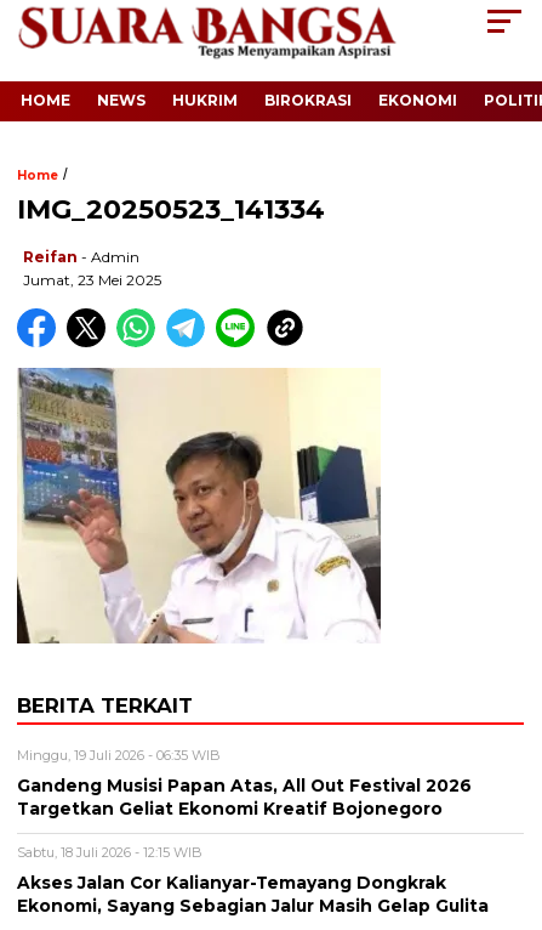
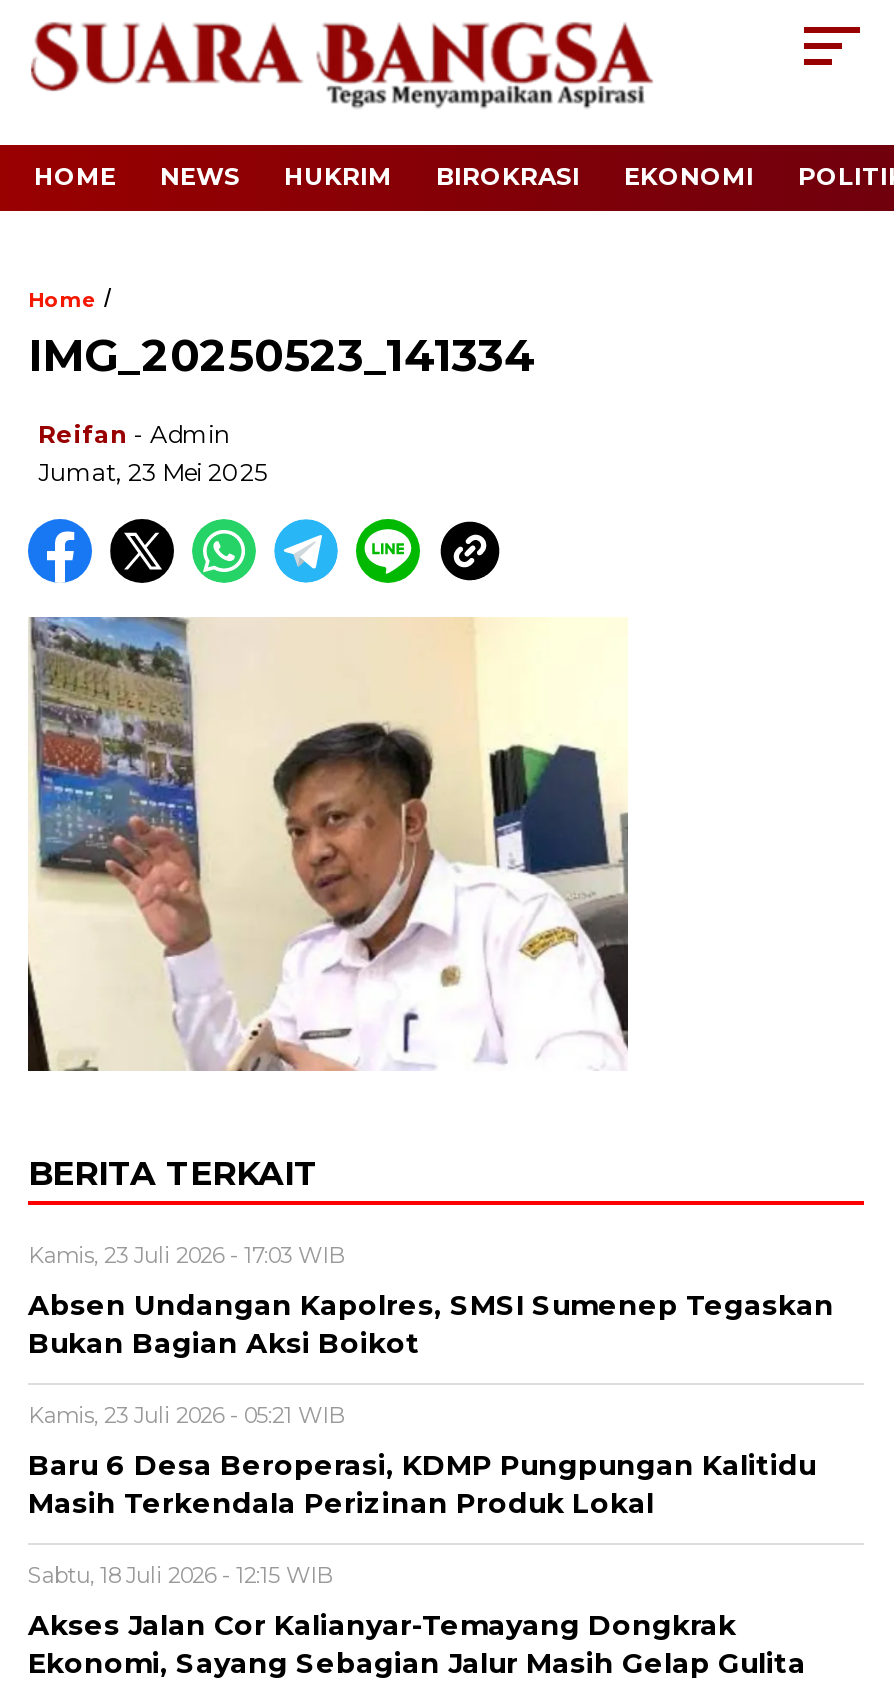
[17,747,472,819] Minggu, 19 Juli 2026 - 06:35 WIB | Gandeng Musisi Papan Atas, All Out Festival 2026 | Targetkan Geliat Ekonomi Kreatif Bojonegoro -> [28,1242,834,1520] Kamis, 23 Juli 2026 - 17:03 WIB | Absen Undangan Kapolres, SMSI Sumenep Tegaskan | Bukan Bagian Aksi Boikot | Kamis, 23 Juli 2026 - 05:21 WIB | Baru 6 Desa Beroperasi, KDMP Pungpungan Kalitidu | Masih Terkendala Perizinan Produk Lokal

